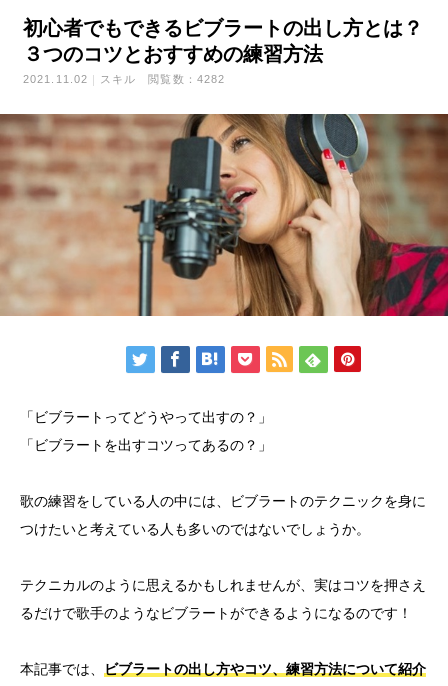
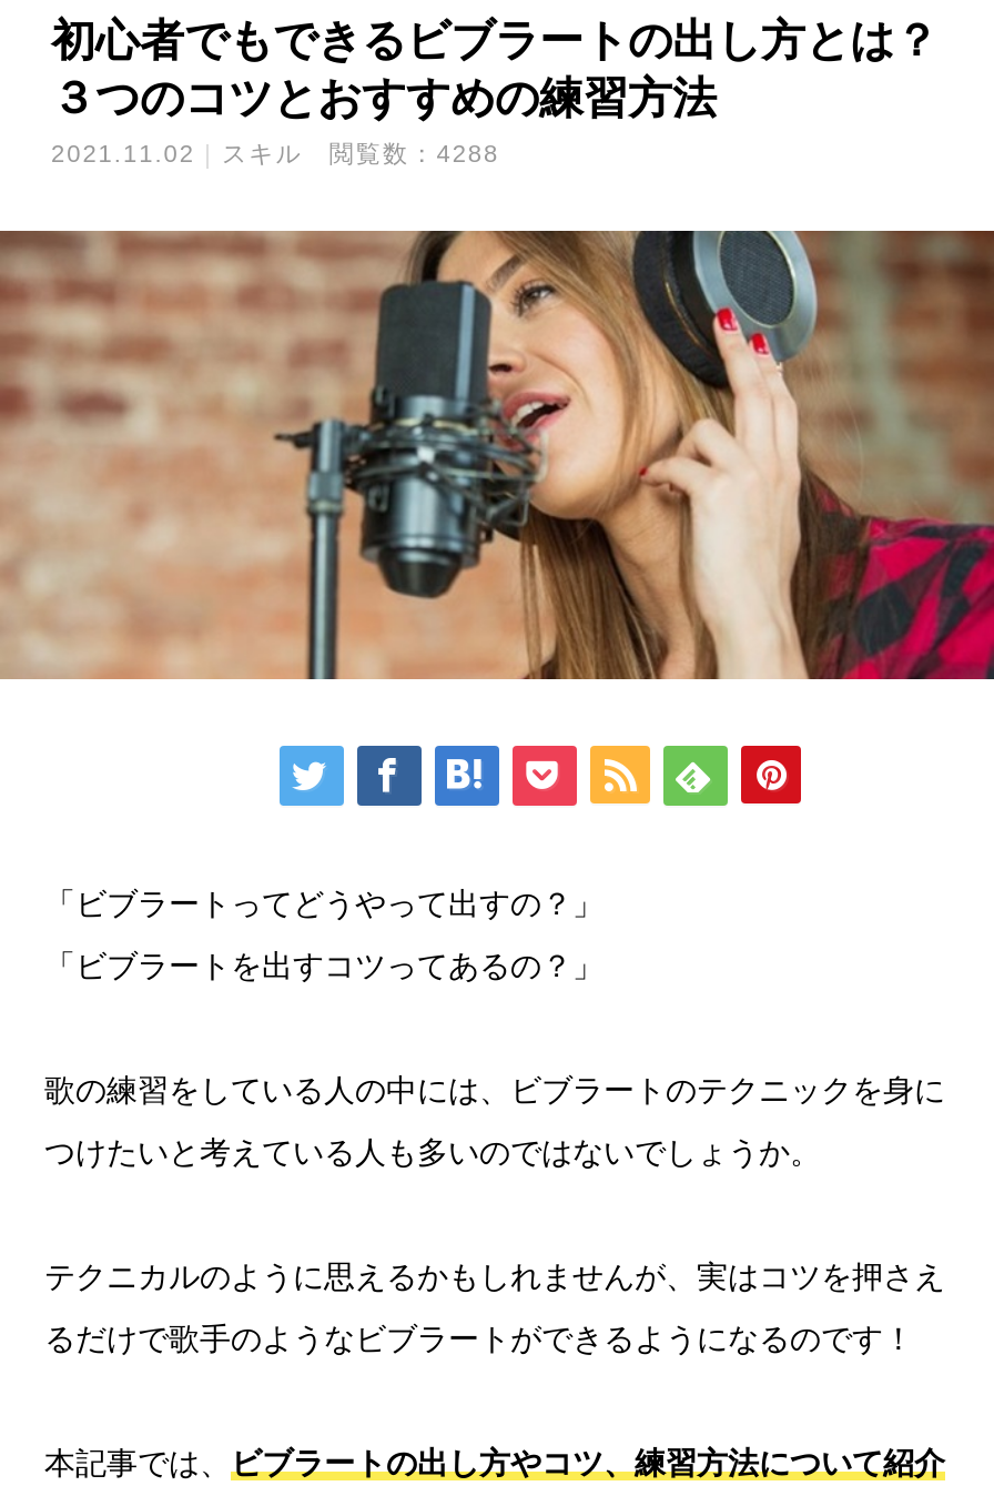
[23,73,225,85] 2021.11.02 スキル 閲覧数：4282 -> [51,140,499,166] 2021.11.02 スキル 閲覧数：4288

